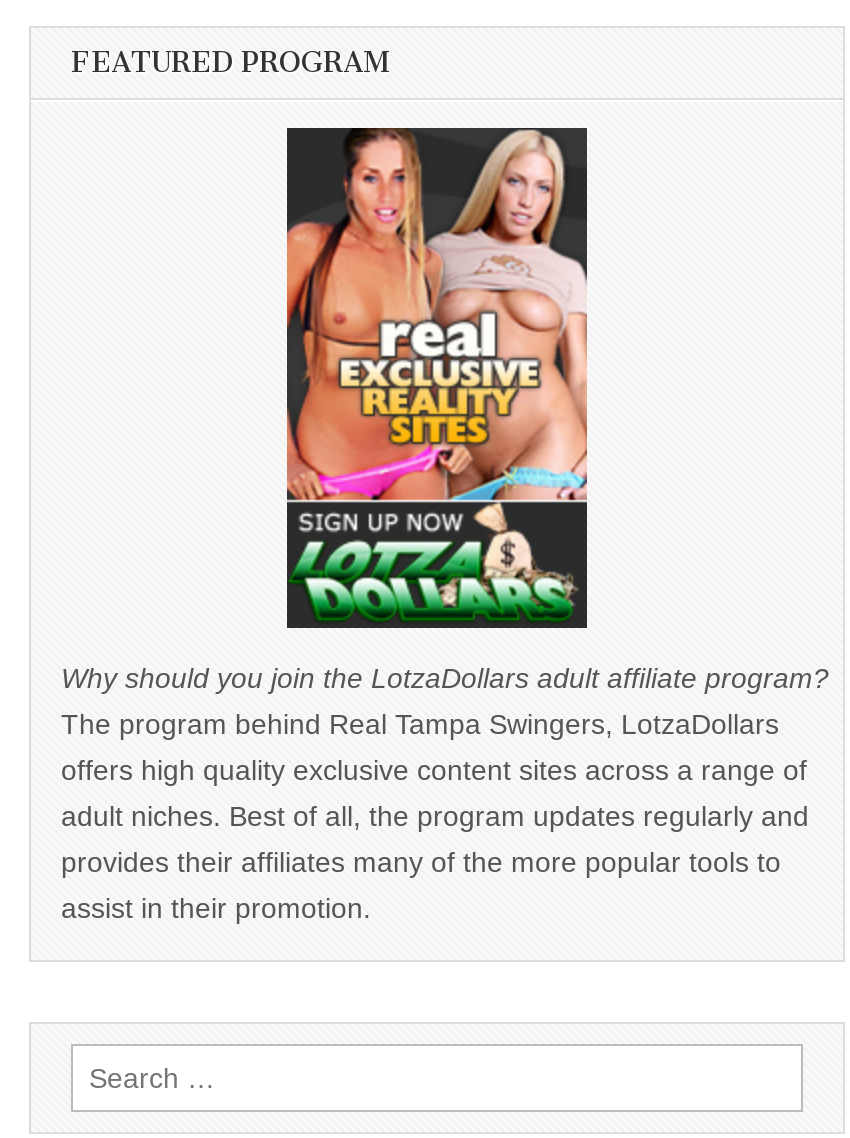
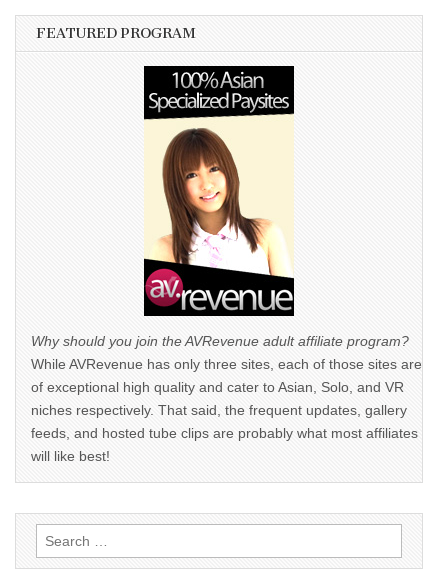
[61,126,829,923] [image] | Why should you join the LotzaDollars adult affiliate program? | The program behind Real Tampa Swingers, LotzaDollars | offers high quality exclusive content sites across a range of | adult niches. Best of all, the program updates regularly and | provides their affiliates many of the more popular tools to | assist in their promotion. -> [31,66,422,463] [image] | Why should you join the AVRevenue adult affiliate program? | While AVRevenue has only three sites, each of those sites are | of exceptional high quality and cater to Asian, Solo, and VR | niches respectively. That said, the frequent updates, gallery | feeds, and hosted tube clips are probably what most affiliates | will like best!

